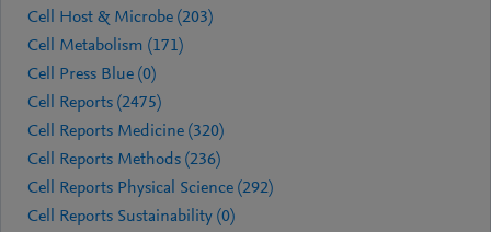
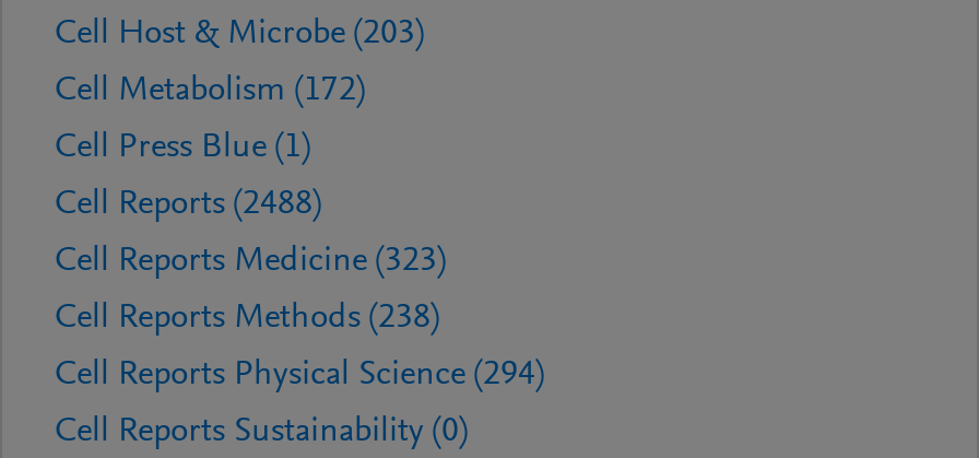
[27,37,183,54] Cell Metabolism (171) -> [55,72,365,107] Cell Metabolism (172)
[27,65,156,83] Cell Press Blue (0) -> [55,129,310,164] Cell Press Blue (1)
[27,94,161,111] Cell Reports (2475) -> [55,186,321,221] Cell Reports (2488)
[27,122,224,140] Cell Reports Medicine (320) -> [55,243,446,278] Cell Reports Medicine (323)
[27,150,220,168] Cell Reports Methods (236) -> [55,300,439,334] Cell Reports Methods (238)
[27,179,273,196] Cell Reports Physical Science (292) -> [55,356,544,391] Cell Reports Physical Science (294)

